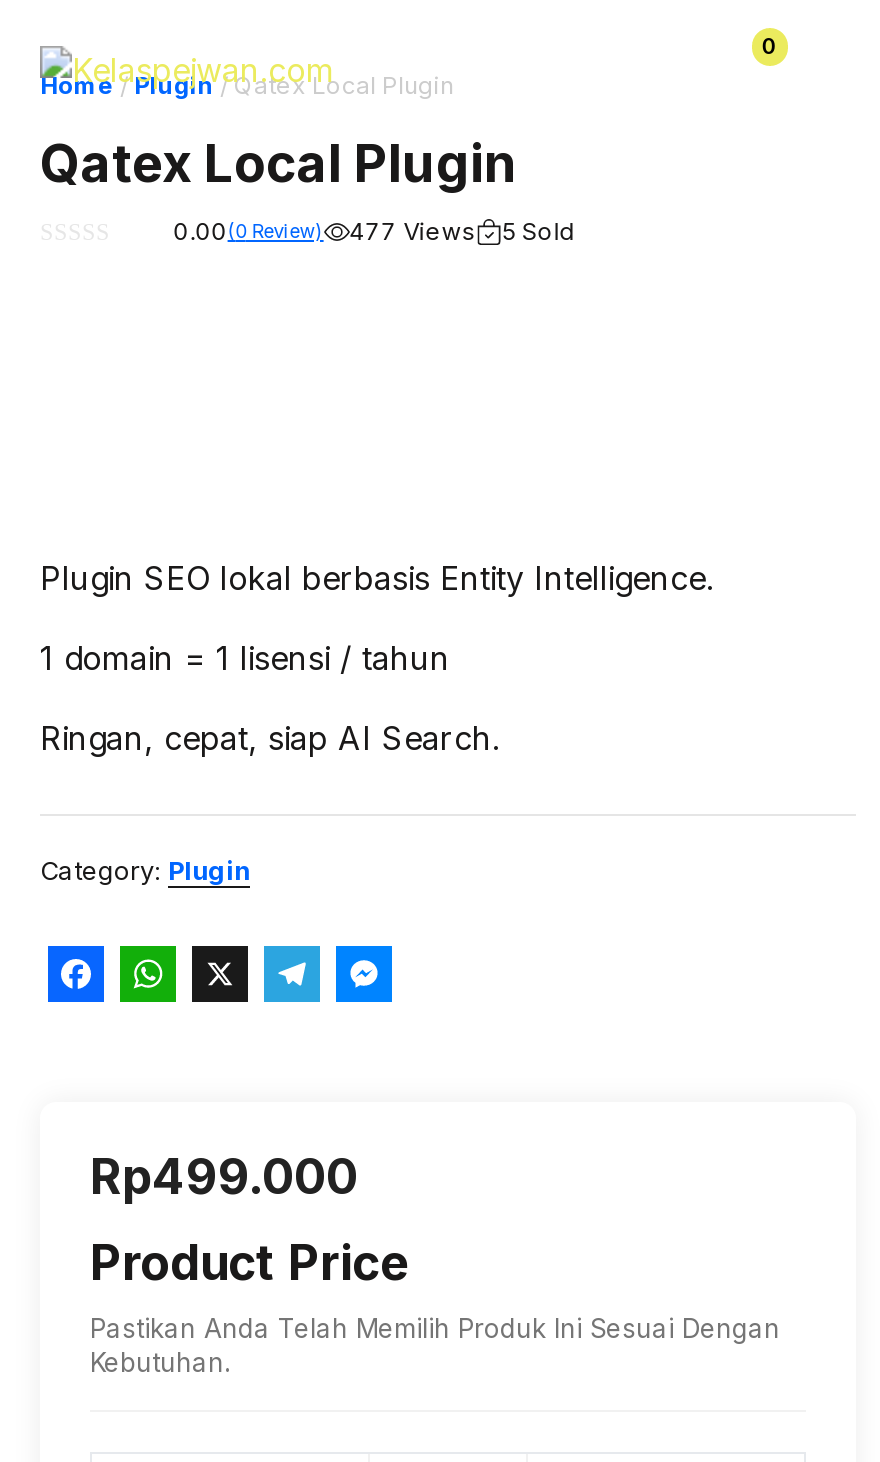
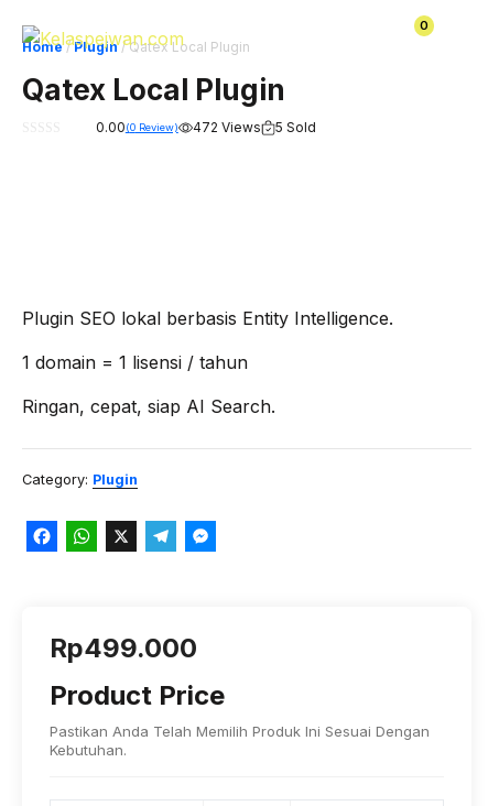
[174,215,576,246] 0.00(0 Review) 477 Views 5 Sold -> [96,118,316,135] 0.00(0 Review) 472 Views 5 Sold

